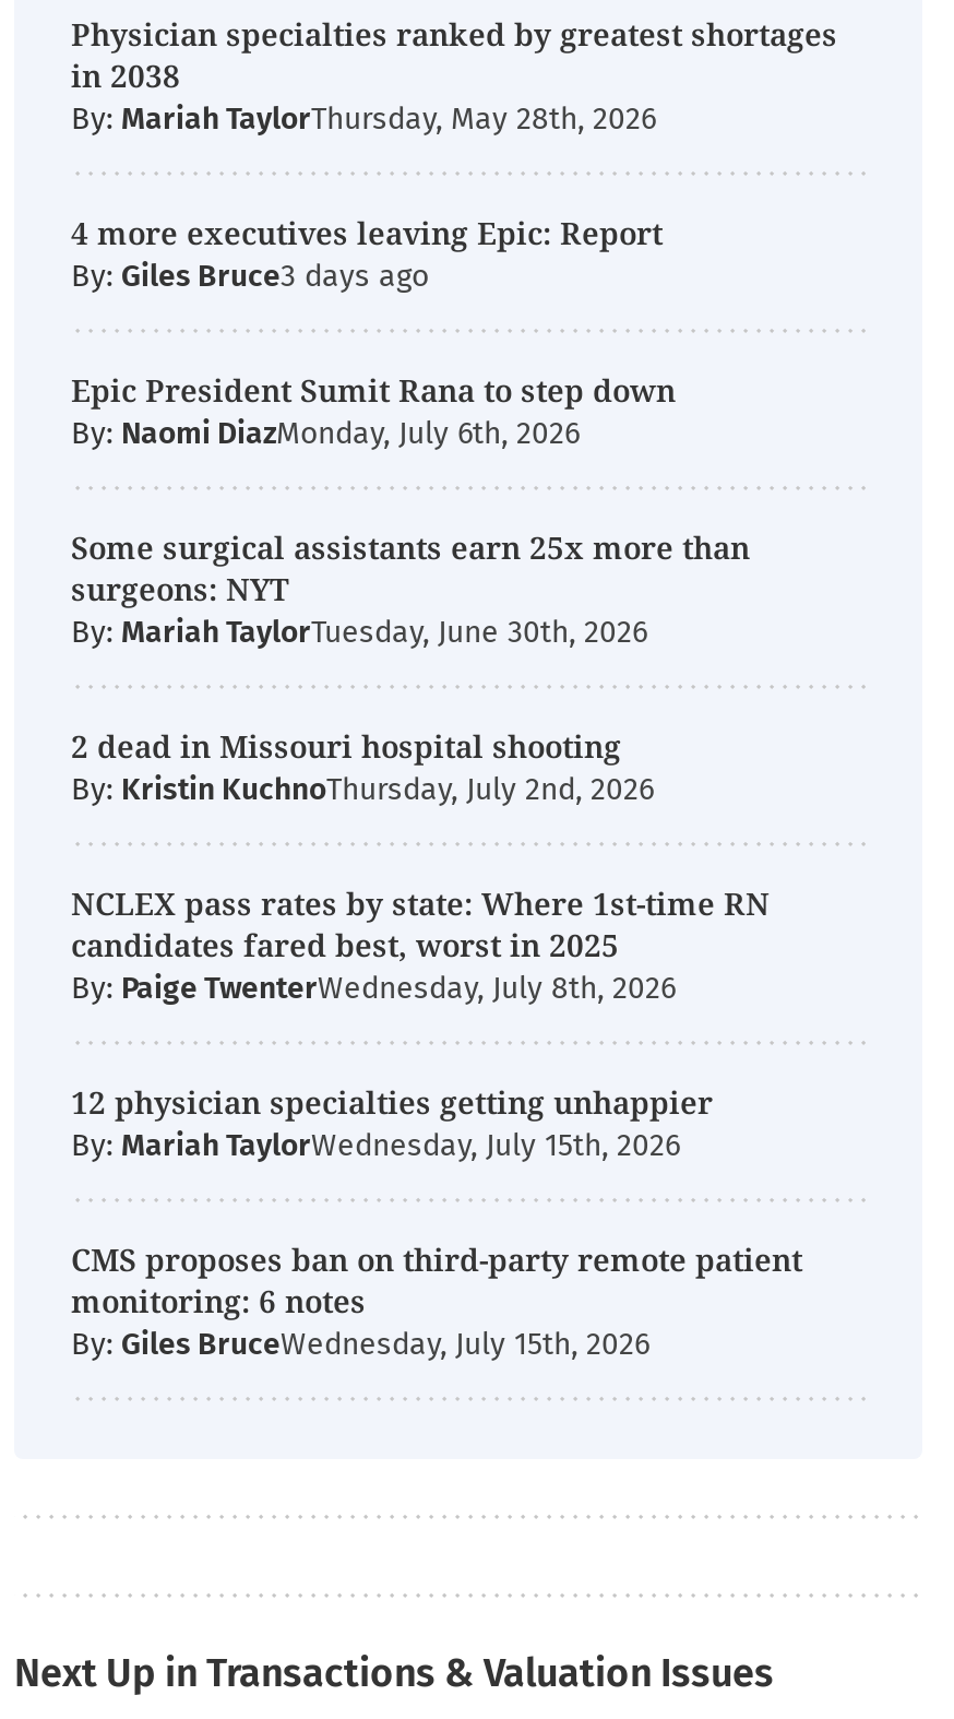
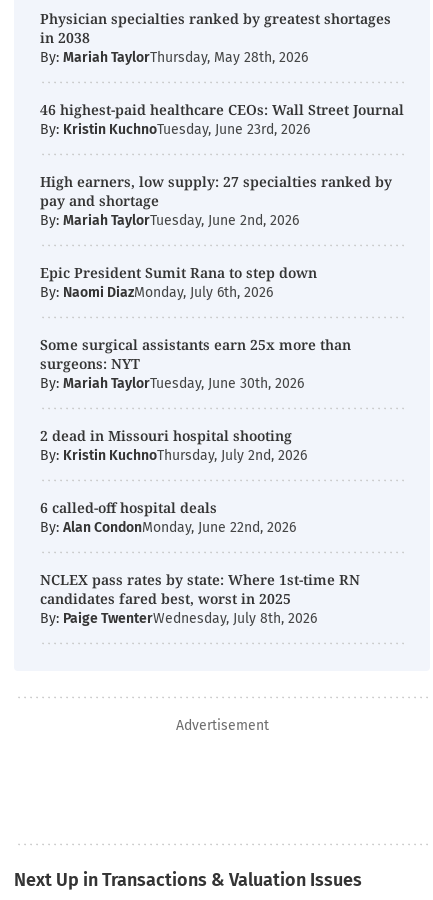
[71,212,663,295] 4 more executives leaving Epic: Report | By: Giles Bruce -> [40,100,404,229] 46 highest-paid healthcare CEOs: Wall Street Journal | By: Kristin KuchnoTuesday, June 23rd, 2026 | High earners, low supply: 27 specialties ranked by | pay and shortage | By: Mariah TaylorTuesday, June 2nd, 2026
none -> [40,498,296,536] 6 called-off hospital deals | By: Alan CondonMonday, June 22nd, 2026
moved [71,882,770,1007] -> [40,570,360,627]: NCLEX pass rates by state: Where 1st-time RN | candidates fared best, worst in 2025 | By: Paige TwenterWednesday, July 8th, 2026
[71,1081,802,1363] 12 physician specialties getting unhappier | By: Mariah TaylorWednesday, July 15th, 2026 | CMS proposes ban on third-party remote patient | monitoring: 6 notes | By: Giles BruceWednesday, July 15th, 2026 -> [175,717,268,734] Advertisement

